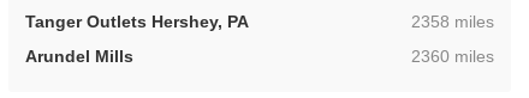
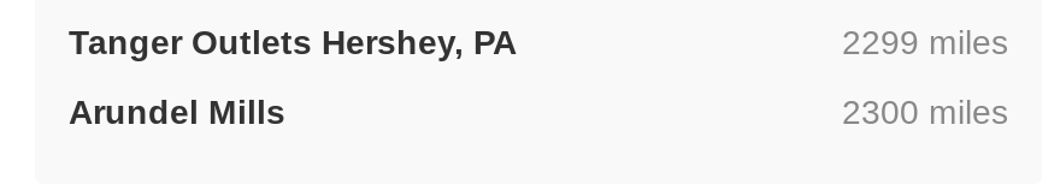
[411,12,494,31] 2358 miles -> [842,23,1008,61] 2299 miles
[411,47,494,66] 2360 miles -> [842,93,1008,131] 2300 miles

